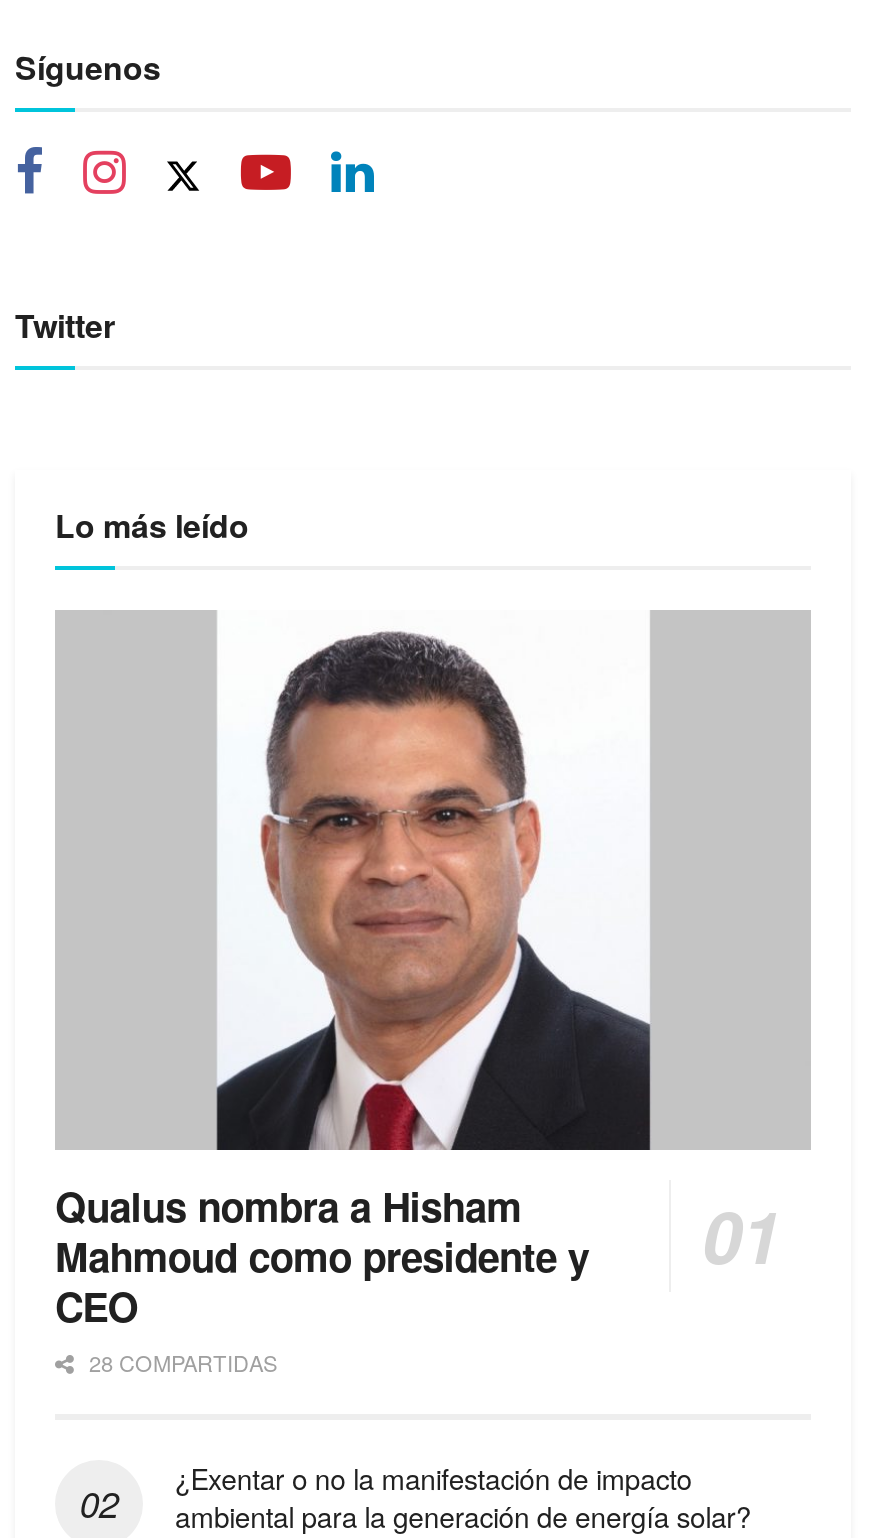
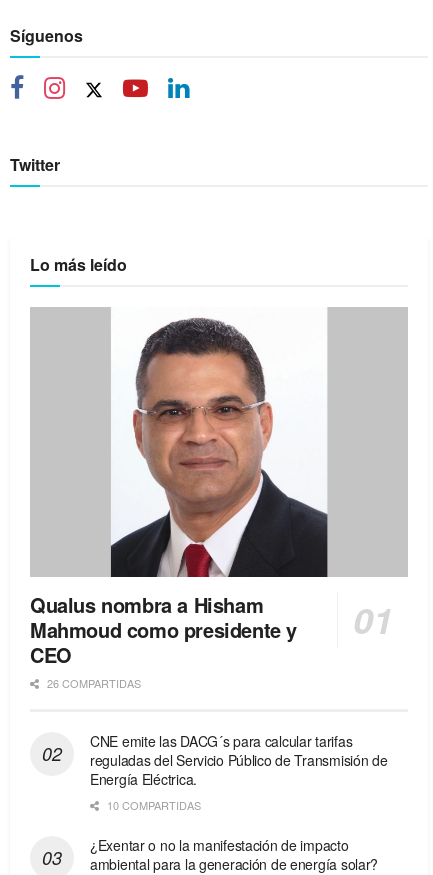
[83,1346,277,1378] 28 COMPARTIDAS -> [44,675,388,813] 26 COMPARTIDAS | CNE emite las DACG´s para calcular tarifas | reguladas del Servicio Público de Transmisión de | Energía Eléctrica. | 10 COMPARTIDAS

